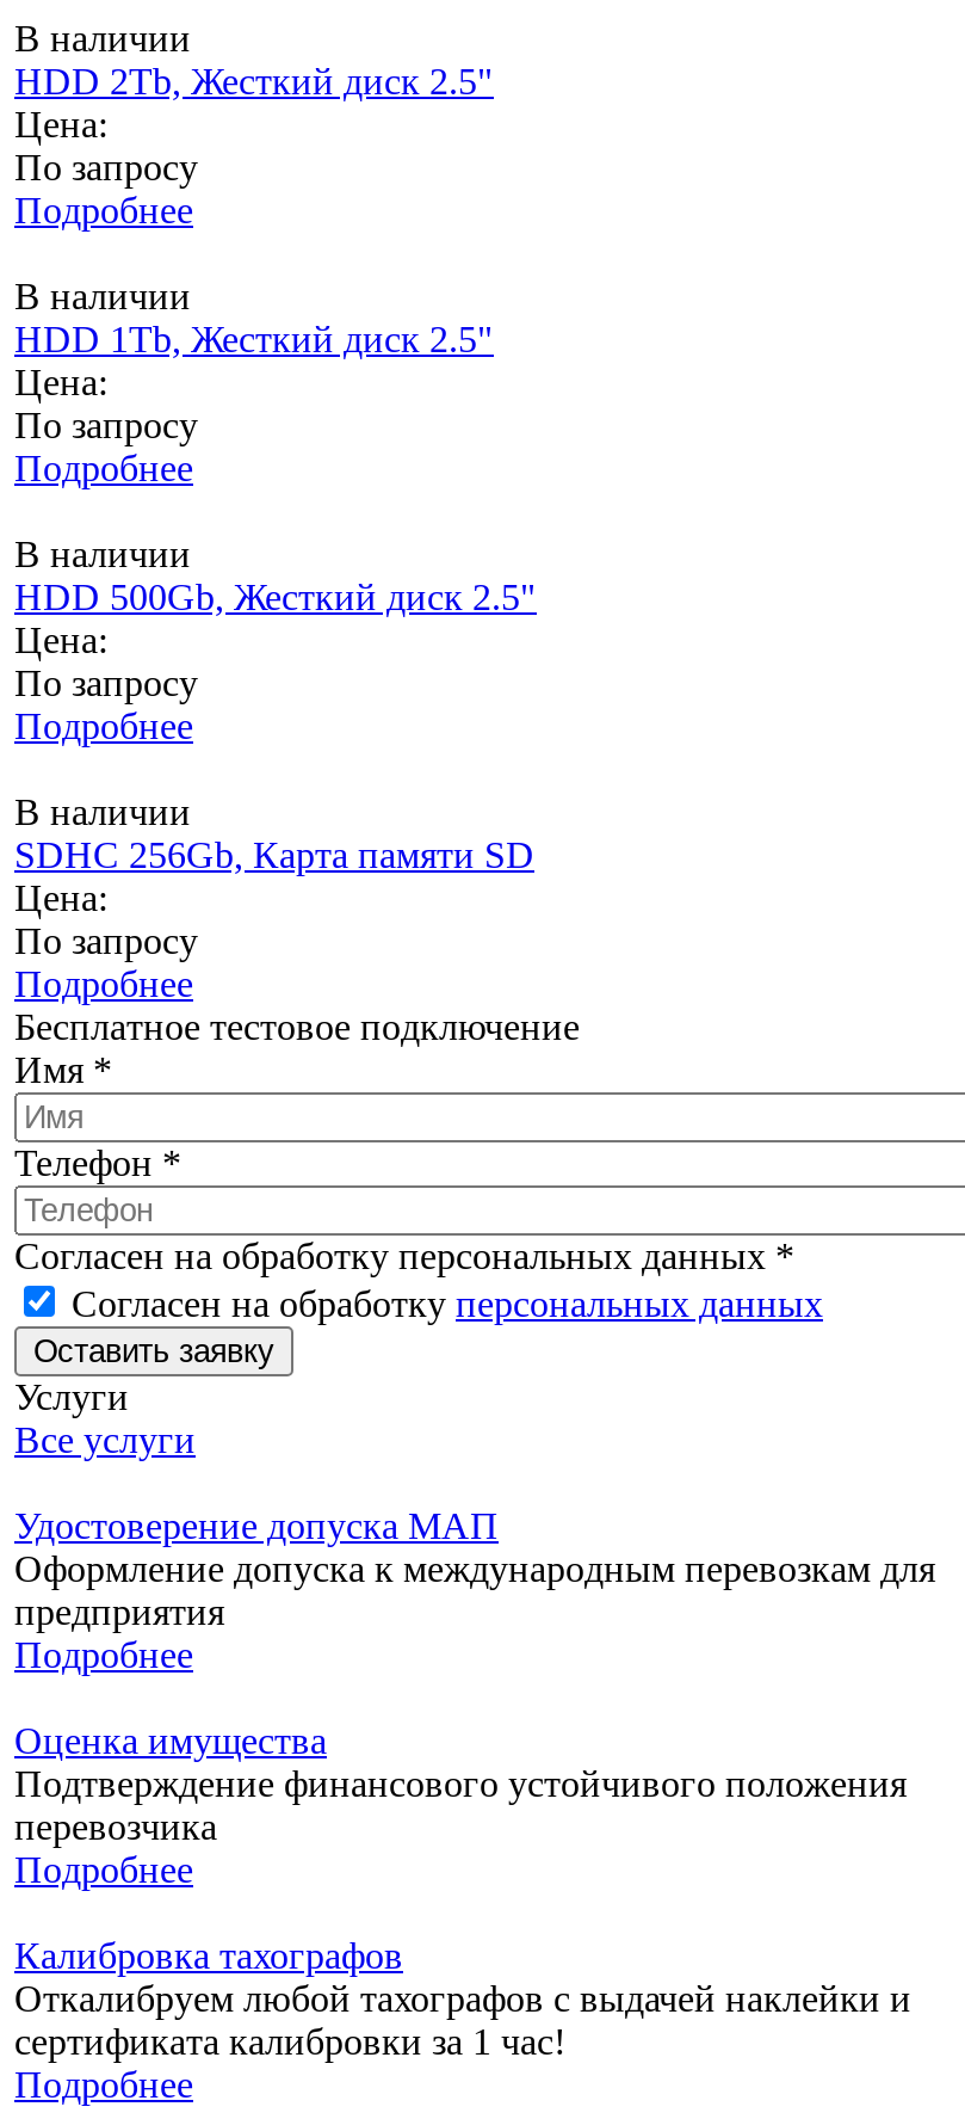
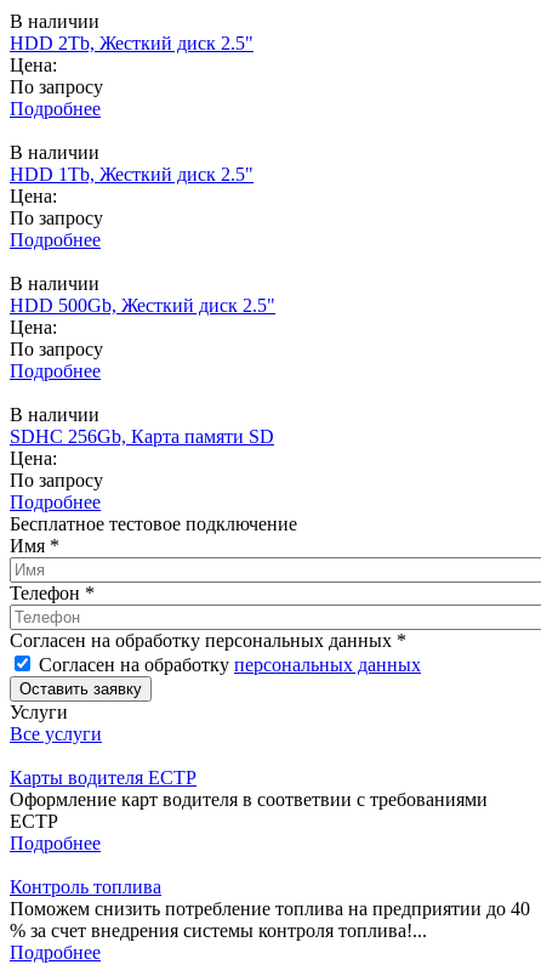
[14,1505,935,1631] Удостоверение допуска МАП | Оформление допуска к международным перевозкам для | предприятия -> [10,767,488,831] Карты водителя ЕСТР | Оформление карт водителя в соответвии с требованиями | ЕСТР
[14,1720,911,2061] Оценка имущества | Подтверждение финансового устойчивого положения | перевозчика | Подробнее | Калибровка тахографов | Откалибруем любой тахографов с выдачей наклейки и | сертификата калибровки за 1 час! -> [10,876,530,941] Контроль топлива | Поможем снизить потребление топлива на предприятии до 40 | % за счет внедрения системы контроля топлива!...

